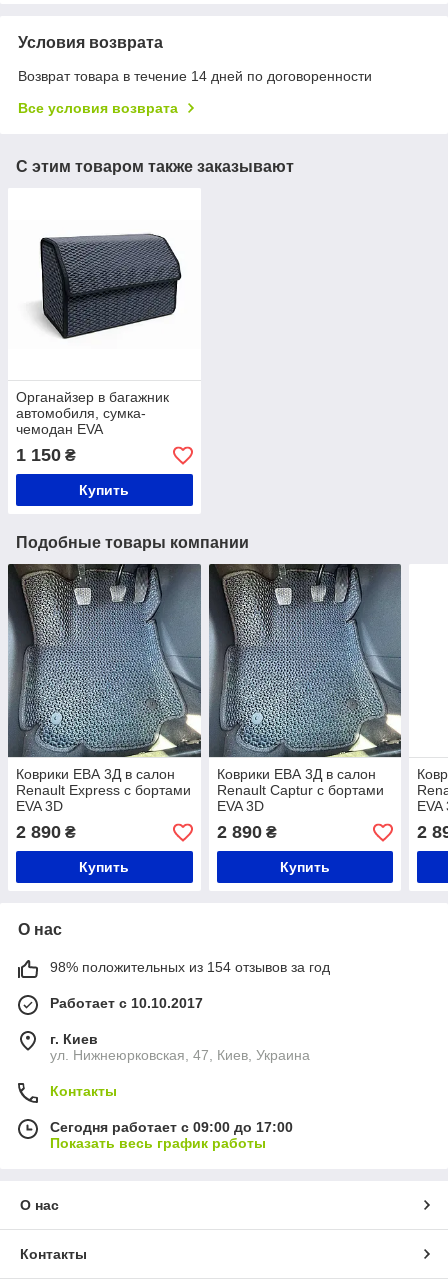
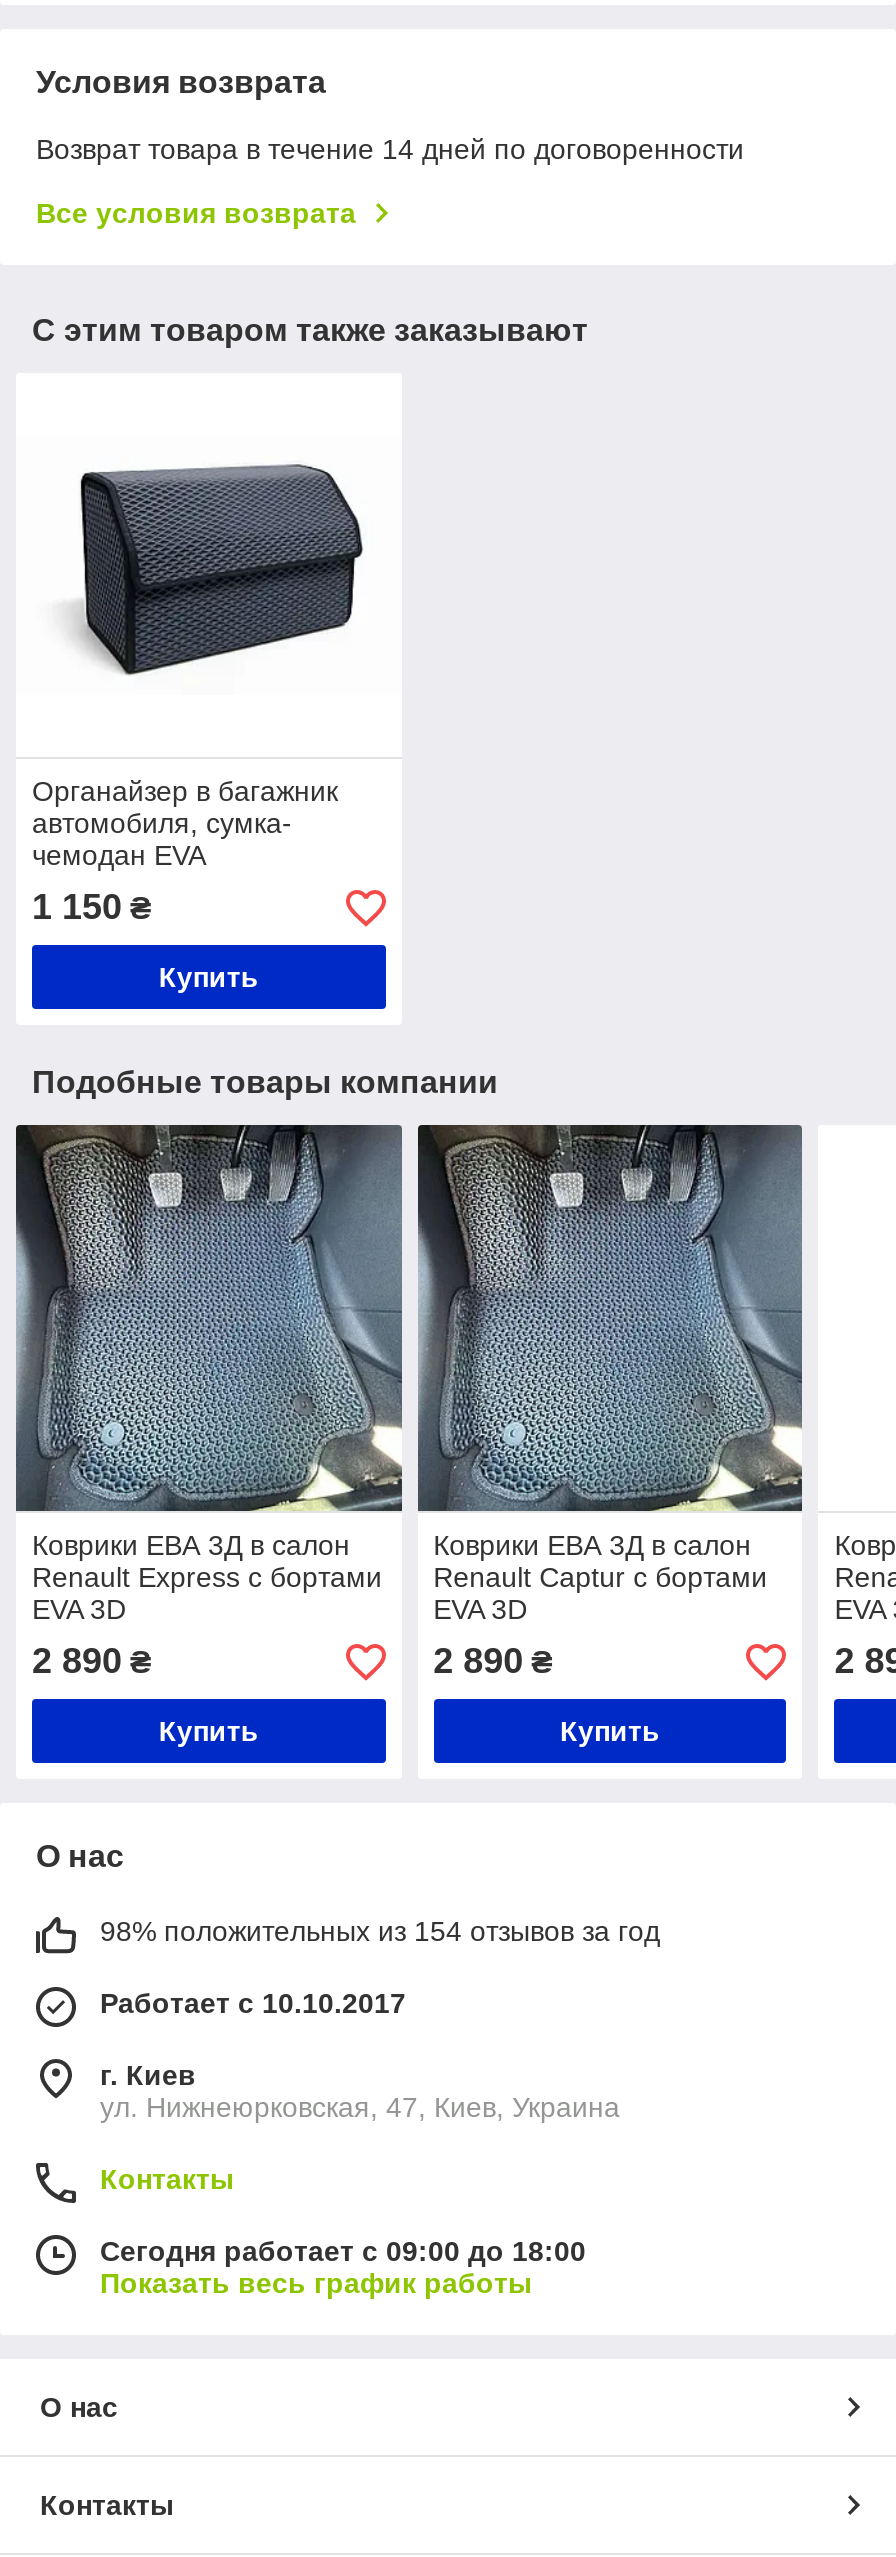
[50,1119,293,1135] Сегодня работает с 09:00 до 17:00 -> [100,2235,586,2267] Сегодня работает с 09:00 до 18:00

